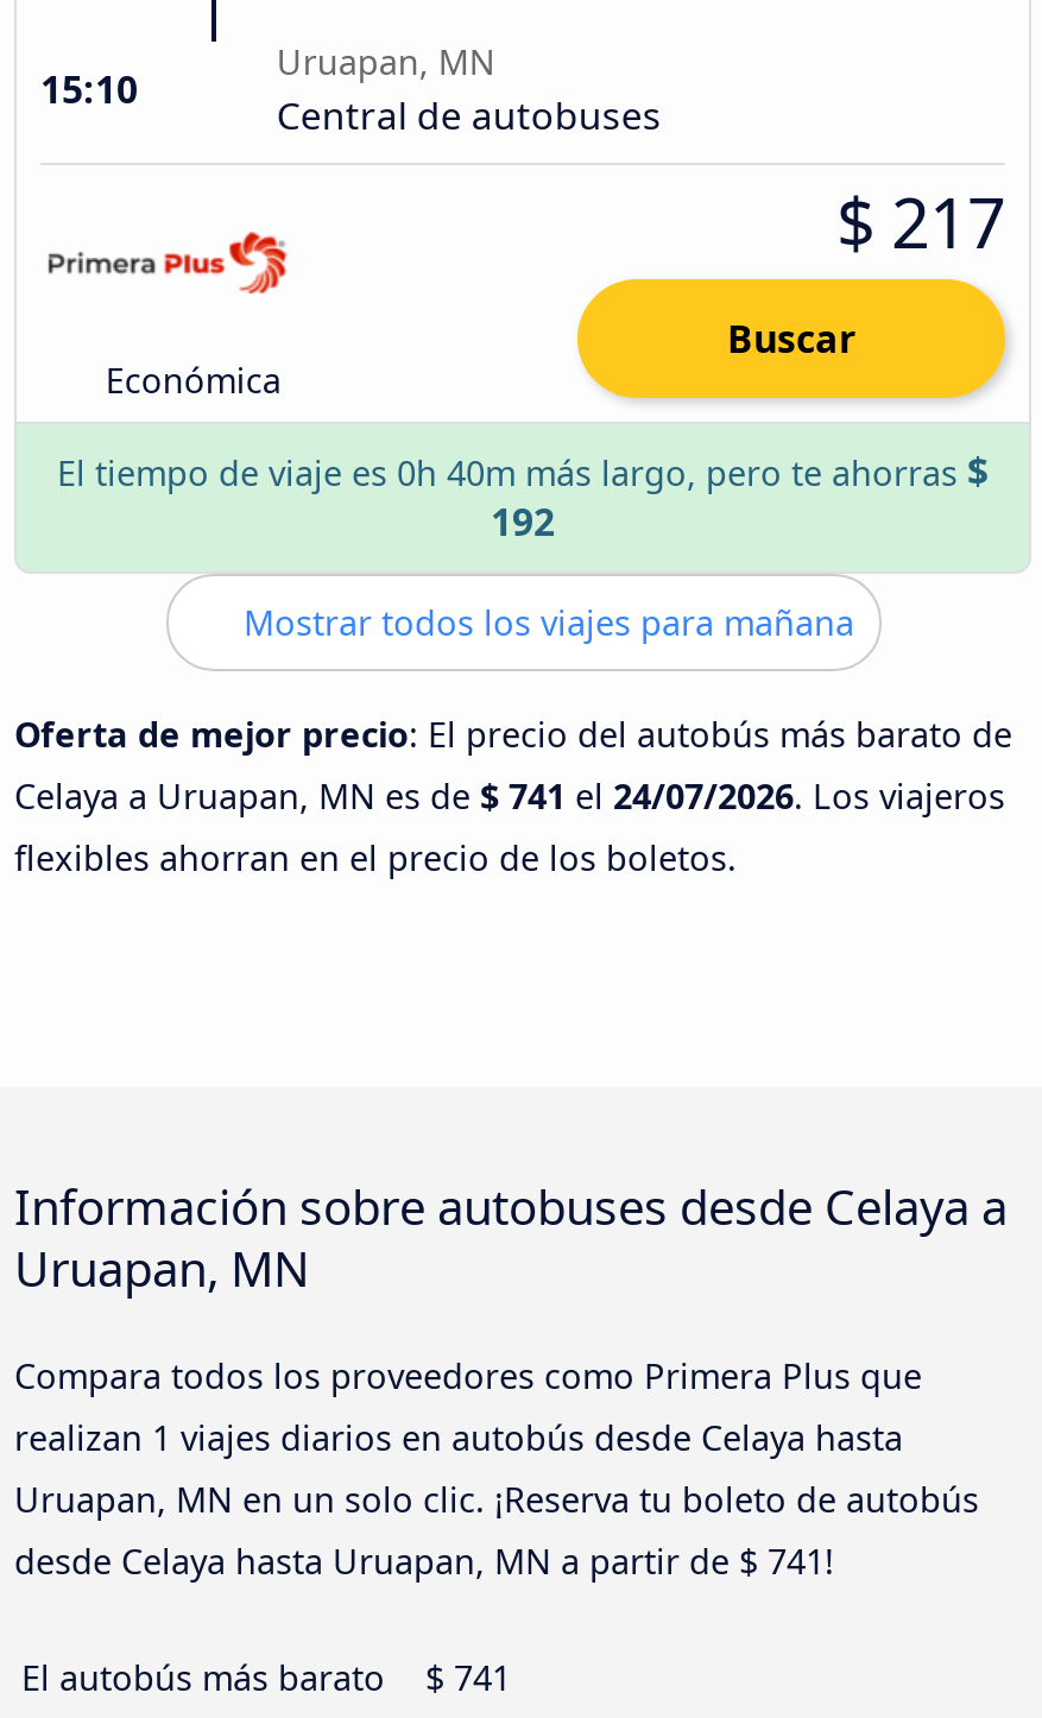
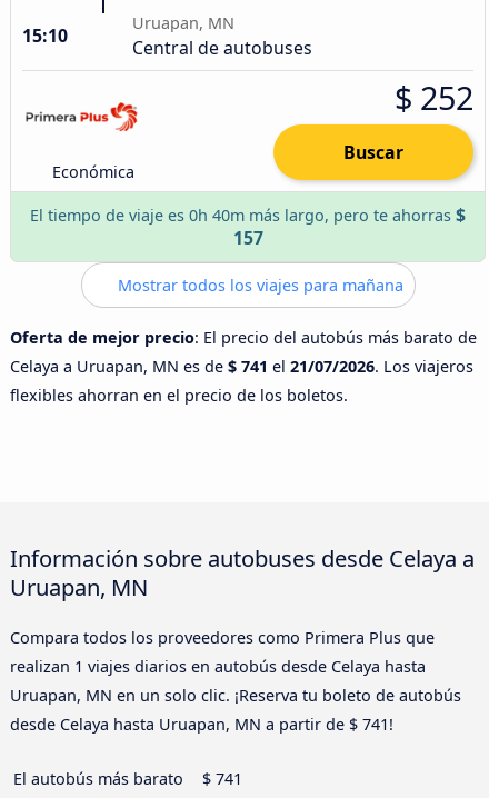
[836,174,1005,266] $ 217 -> [395,75,473,118] $ 252
[491,494,555,547] 192 -> [233,225,263,250] 157
[14,773,1005,819] Celaya a Uruapan, MN es de $ 741 el 24/07/2026. Los viajeros -> [10,356,473,377] Celaya a Uruapan, MN es de $ 741 el 21/07/2026. Los viajeros

